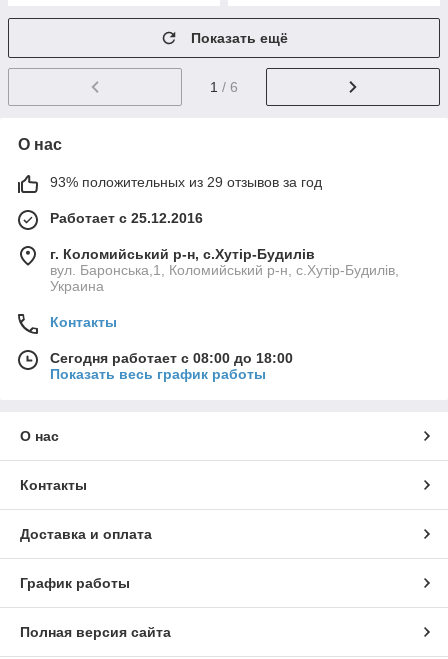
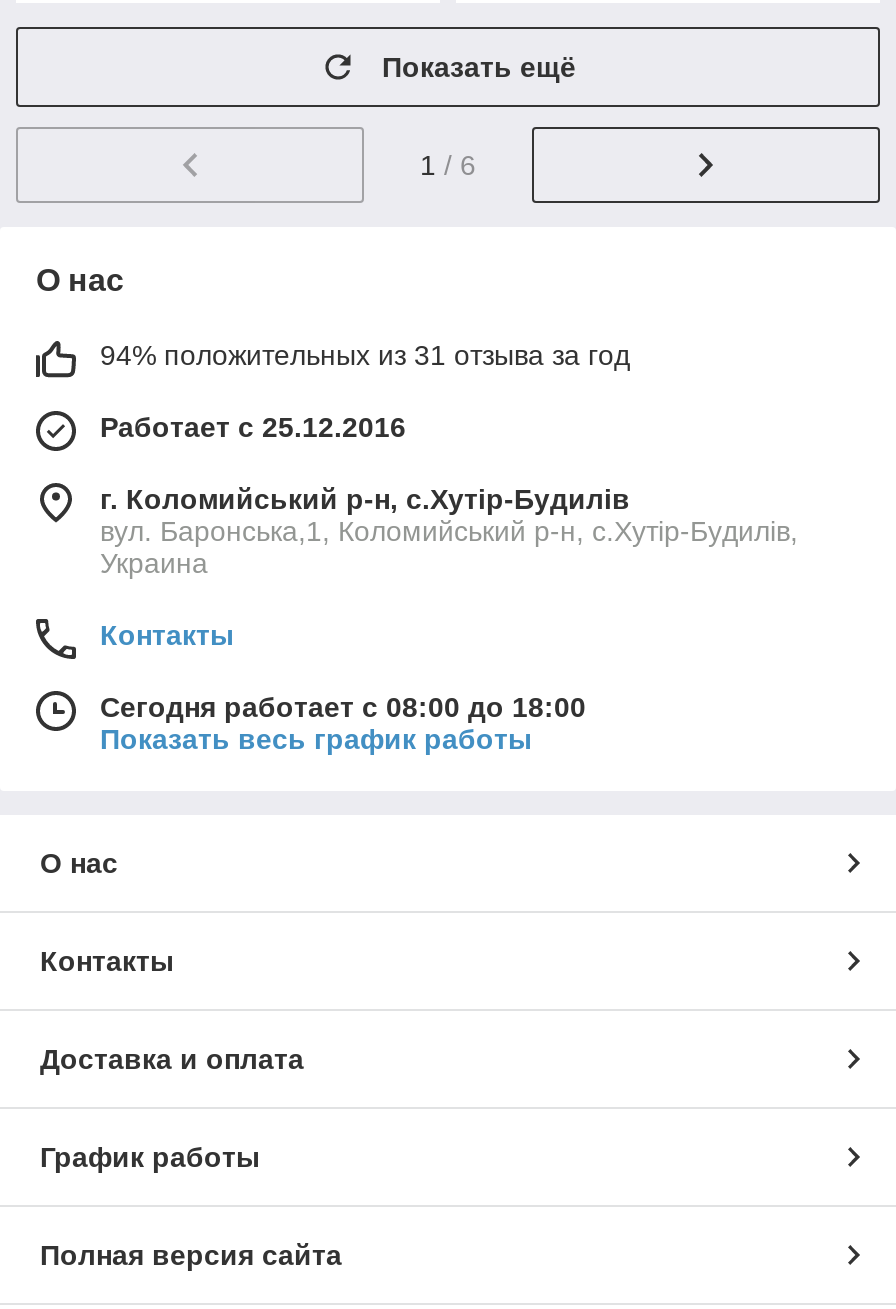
[50,174,322,190] 93% положительных из 29 отзывов за год -> [100,339,630,371] 94% положительных из 31 отзыва за год

